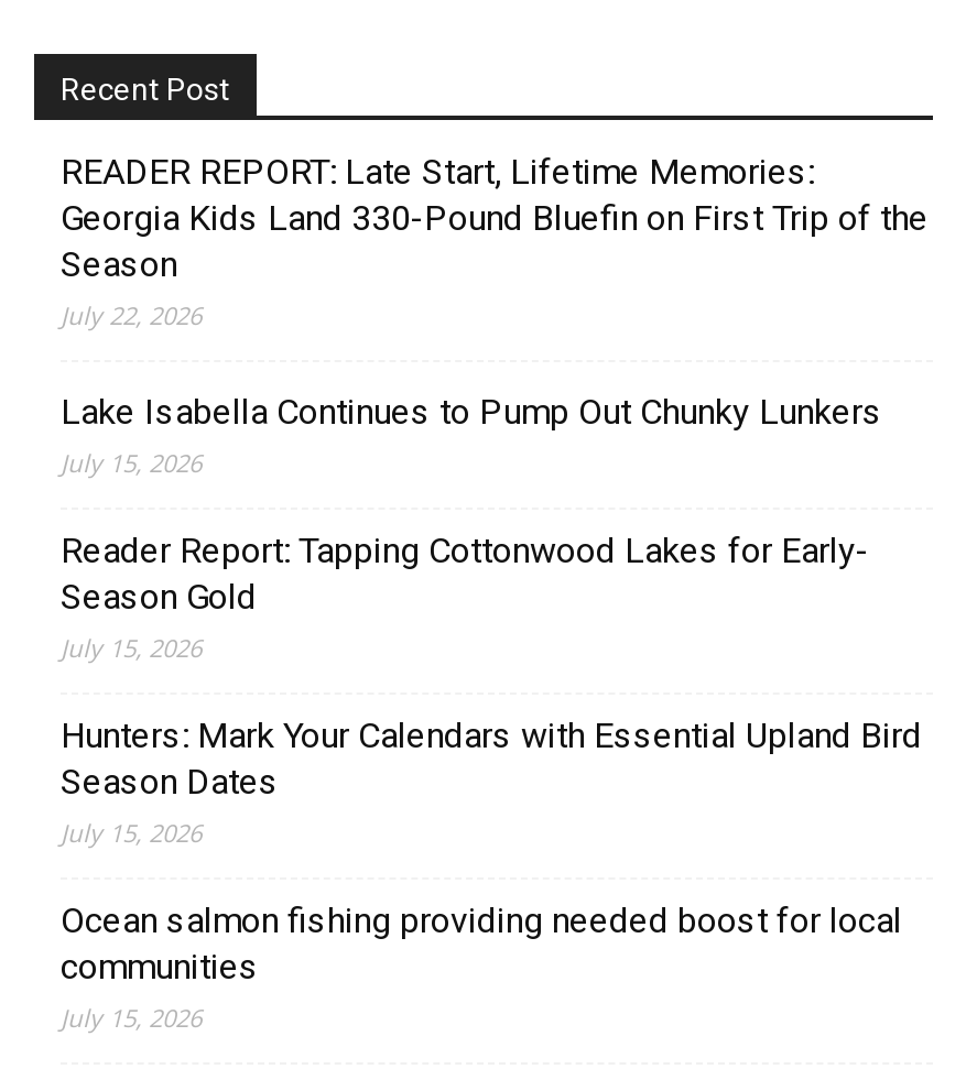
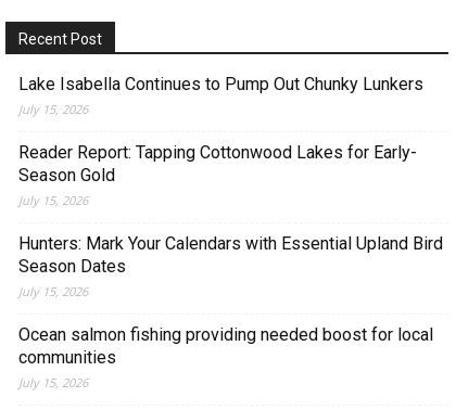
[61,151,929,331] READER REPORT: Late Start, Lifetime Memories: | Georgia Kids Land 330-Pound Bluefin on First Trip of the | Season | July 22, 2026 -> none

